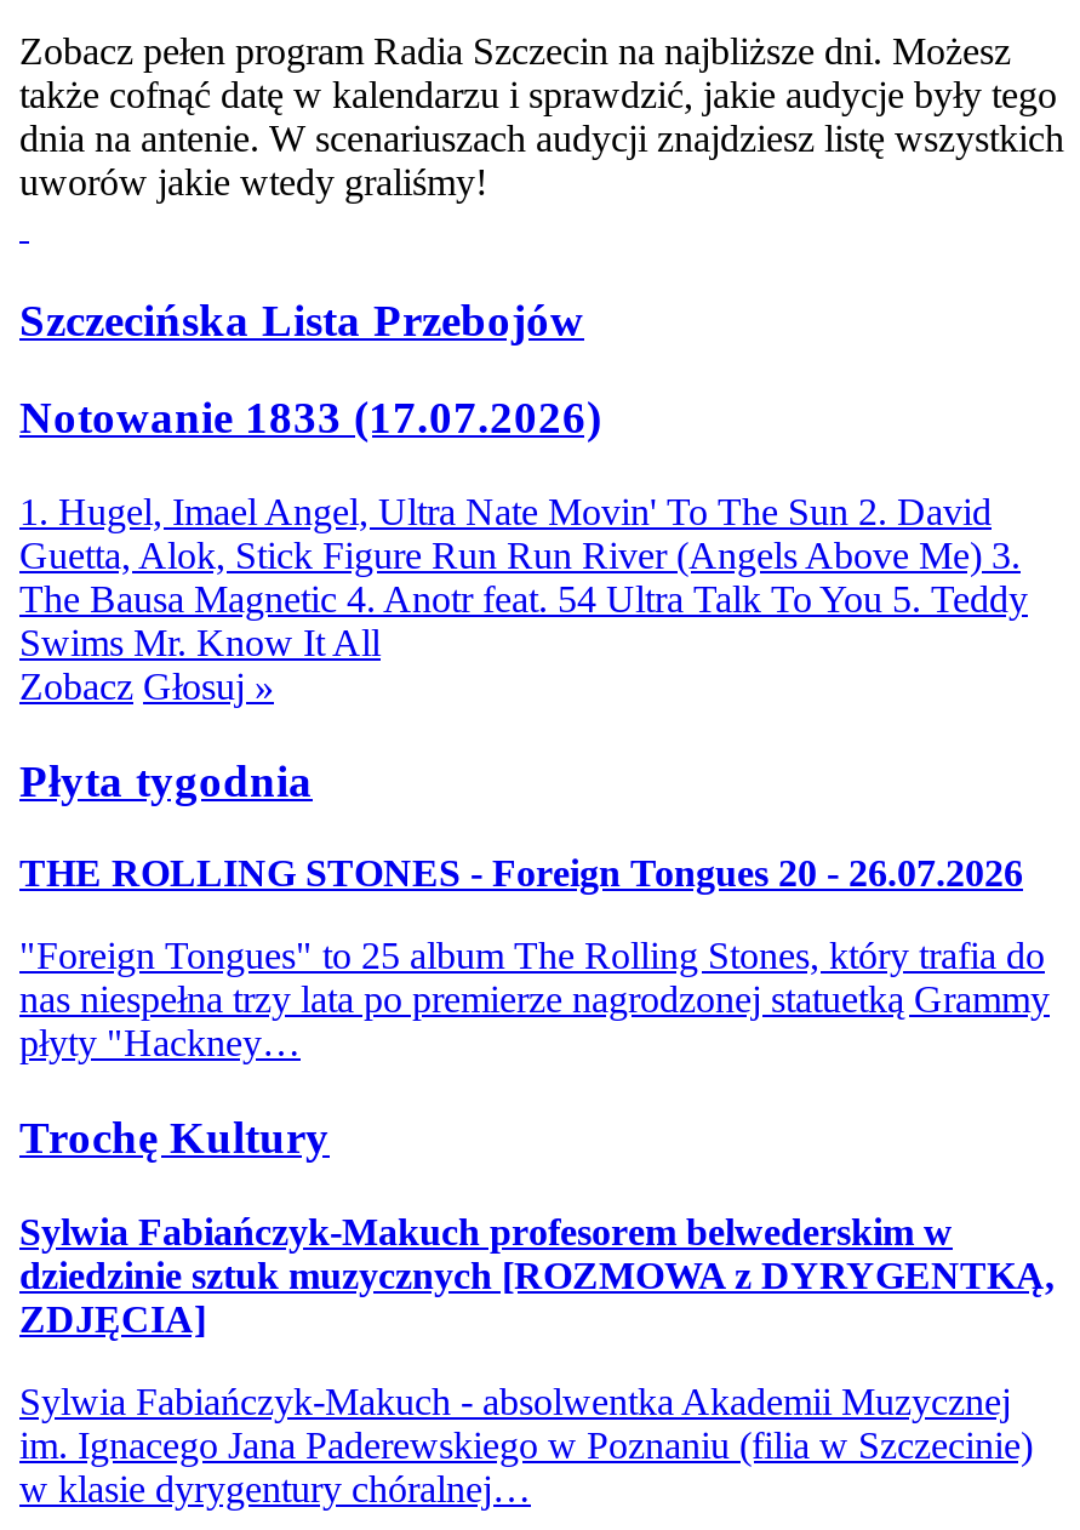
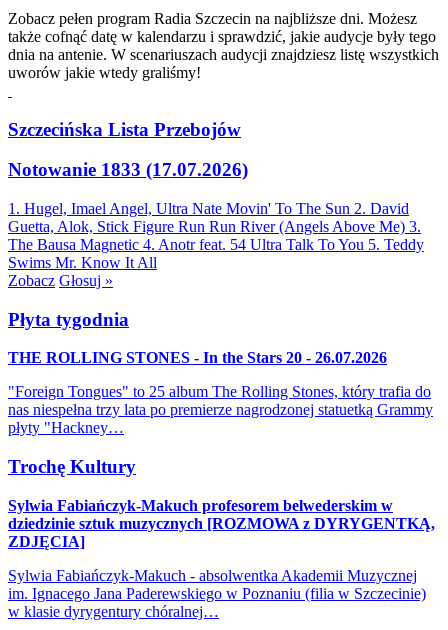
[19,853,1023,894] THE ROLLING STONES - Foreign Tongues 20 - 26.07.2026 -> [8,349,387,366] THE ROLLING STONES - In the Stars 20 - 26.07.2026

